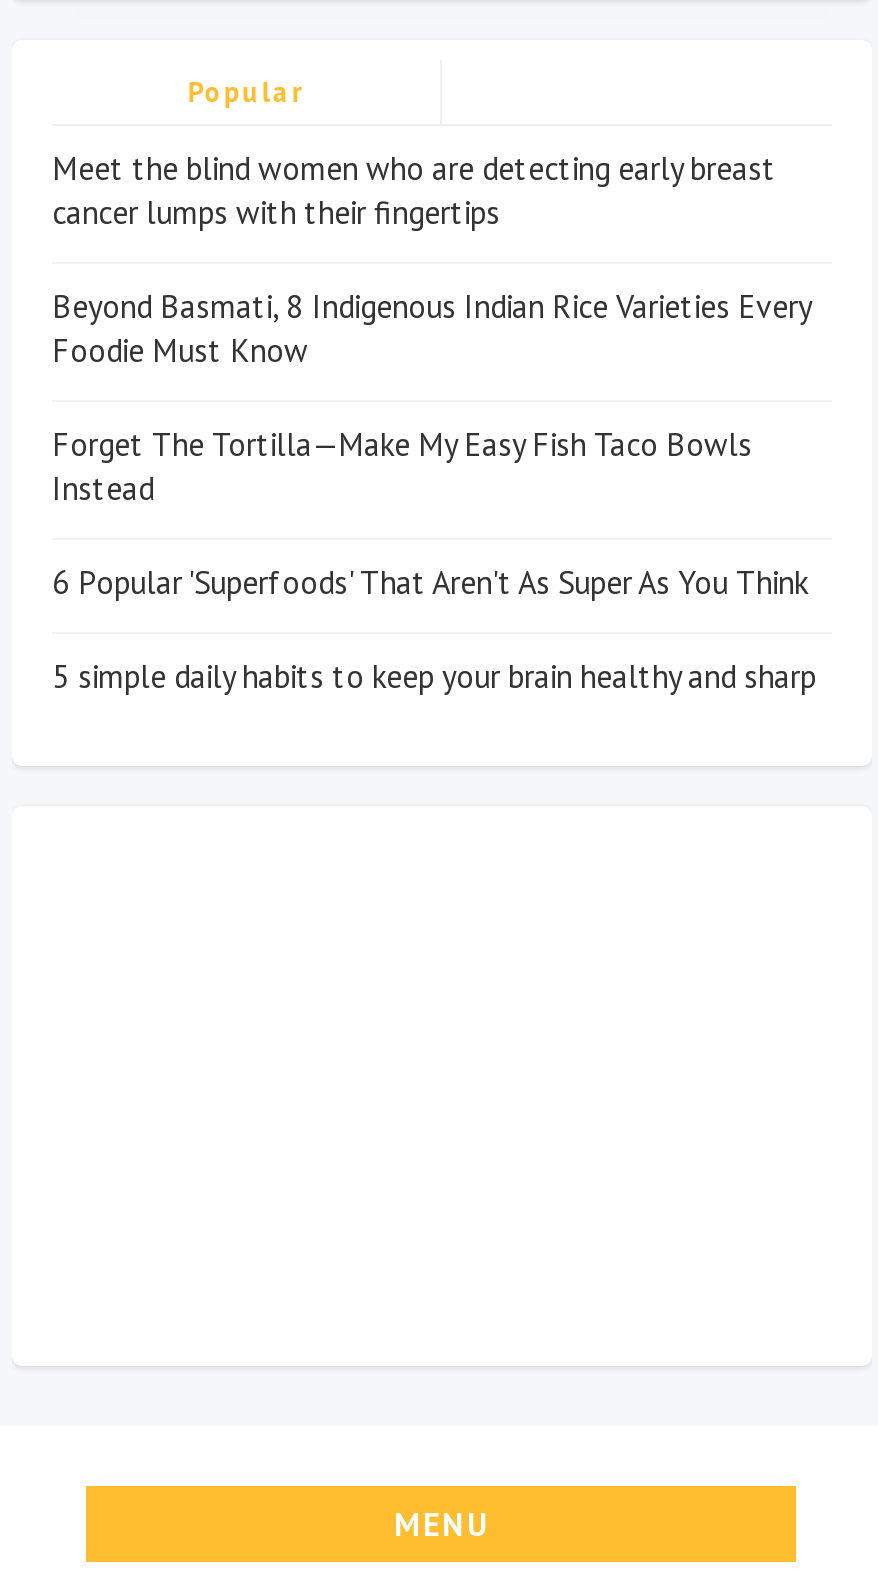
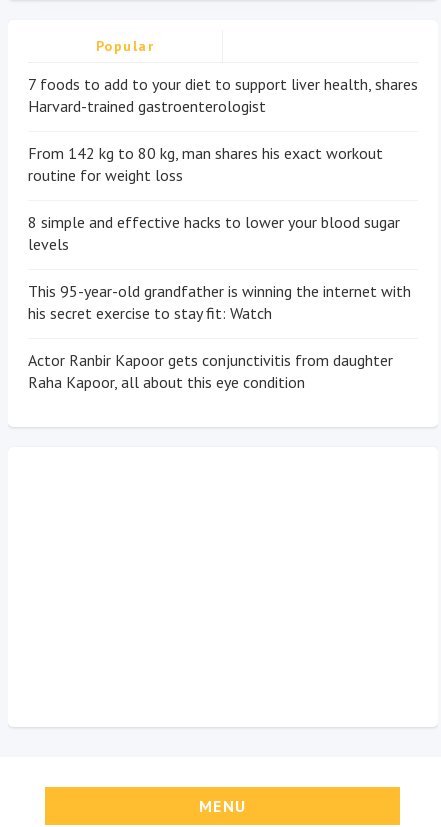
[52,148,776,232] Meet the blind women who are detecting early breast | cancer lumps with their fingertips -> [28,74,418,116] 7 foods to add to your diet to support liver health, shares | Harvard-trained gastroenterologist
[52,286,810,370] Beyond Basmati, 8 Indigenous Indian Rice Varieties Every | Foodie Must Know -> [28,143,383,185] From 142 kg to 80 kg, man shares his exact workout | routine for weight loss
[52,424,752,508] Forget The Tortilla—Make My Easy Fish Taco Bowls | Instead -> [28,212,400,254] 8 simple and effective hacks to lower your blood sugar | levels
[52,562,808,602] 6 Popular 'Superfoods' That Aren't As Super As You Think -> [28,281,411,323] This 95-year-old grandfather is winning the internet with | his secret exercise to stay fit: Watch
[52,656,816,696] 5 simple daily habits to keep your brain healthy and sharp -> [28,350,393,392] Actor Ranbir Kapoor gets conjunctivitis from daughter | Raha Kapoor, all about this eye condition

